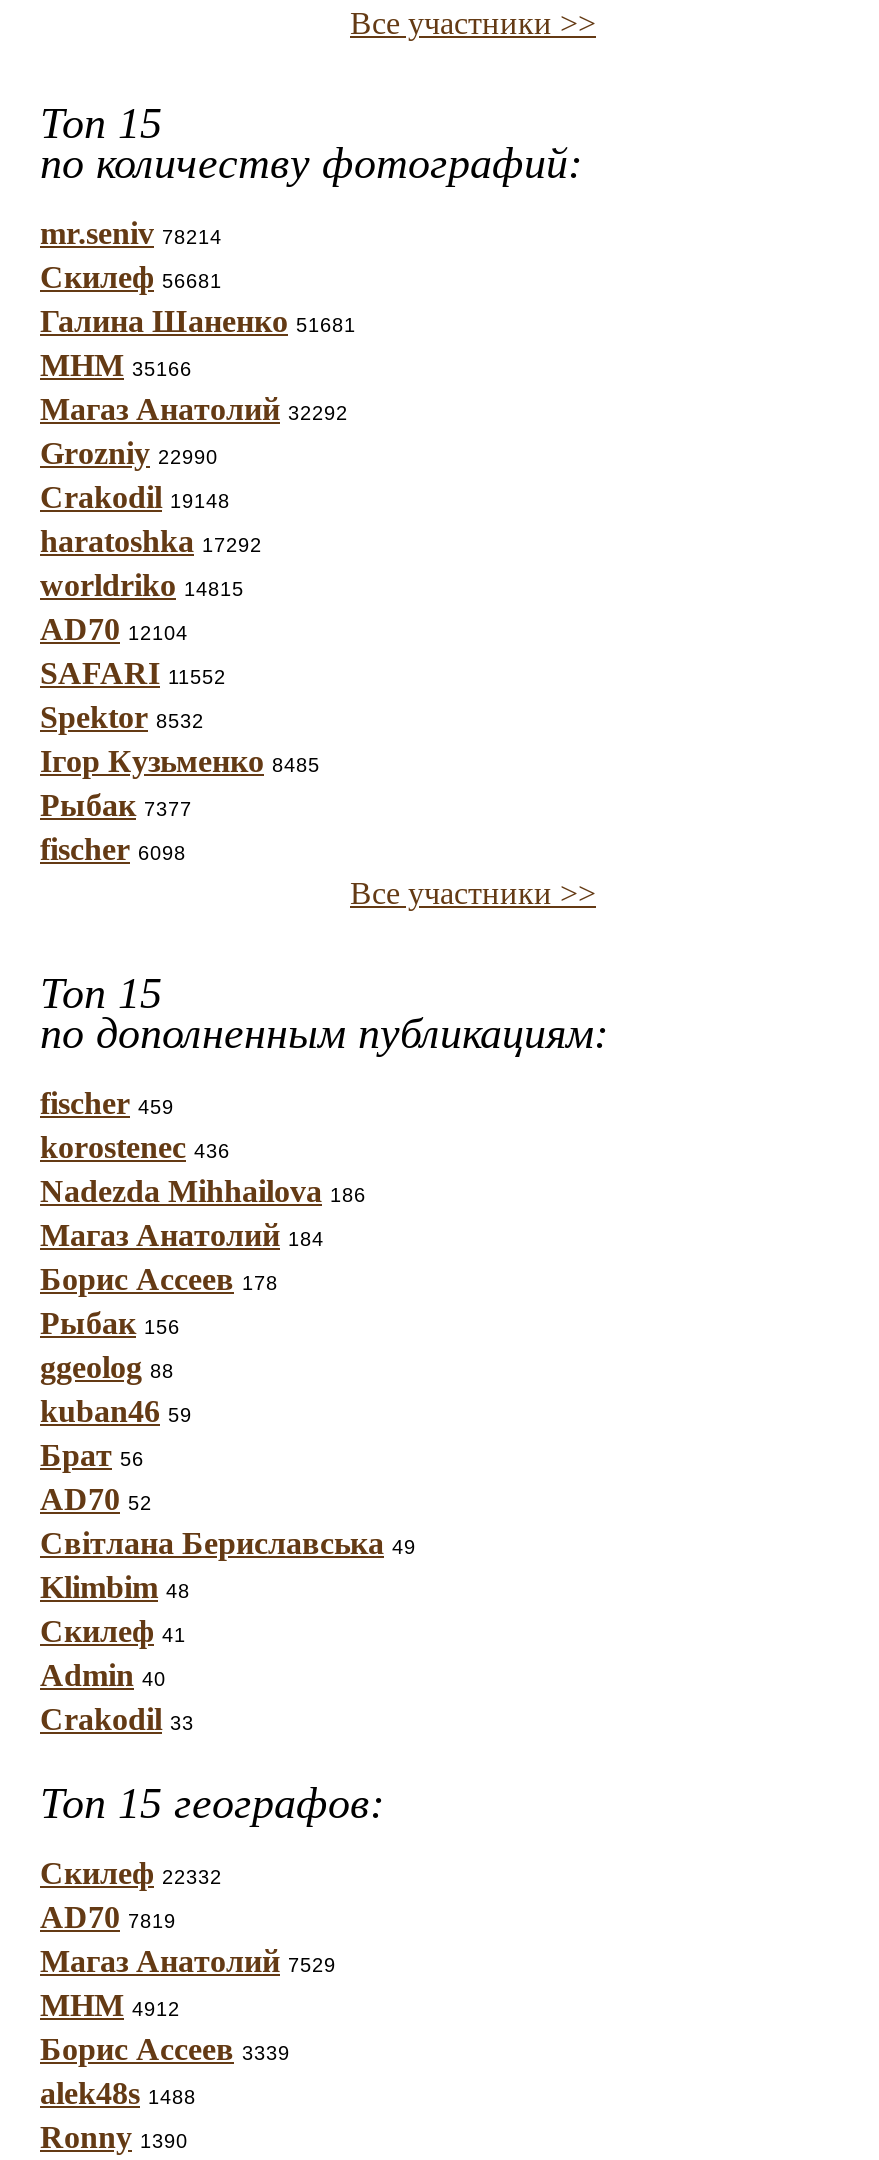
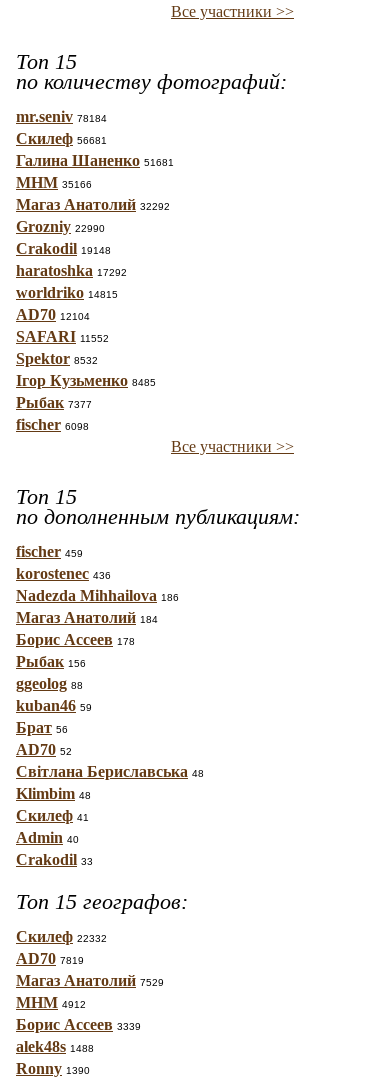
[40,216,222,250] mr.seniv 78214 -> [16,108,107,125] mr.seniv 78184
[40,1526,416,1560] Світлана Бериславська 49 -> [16,763,204,780] Світлана Бериславська 48

